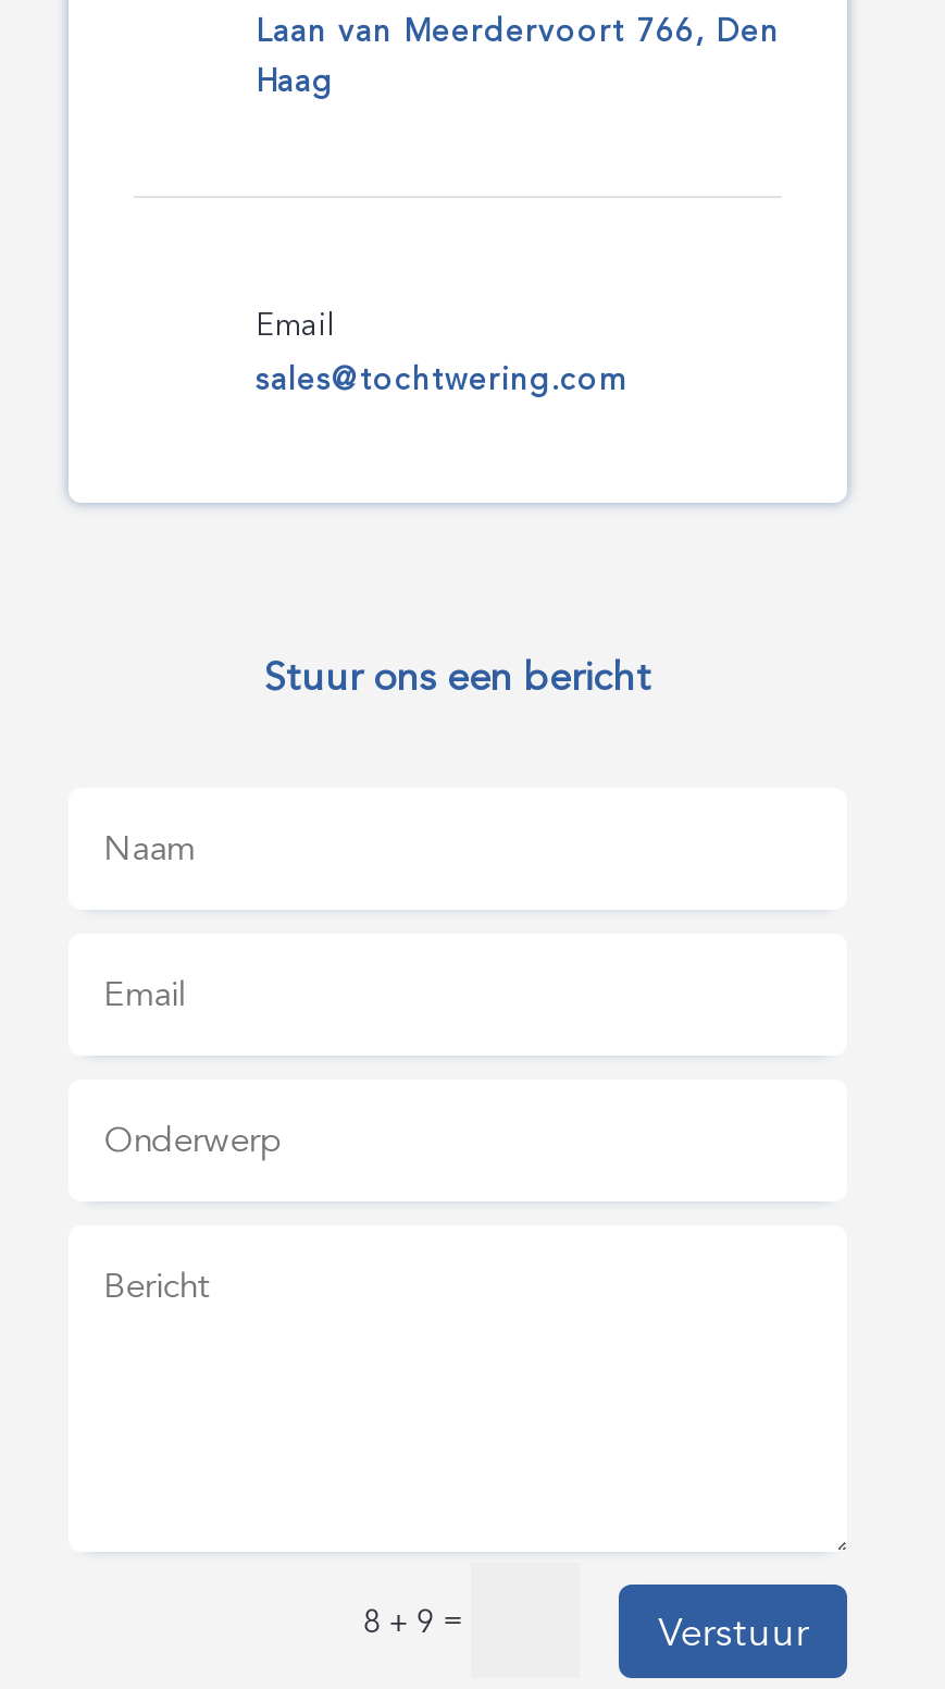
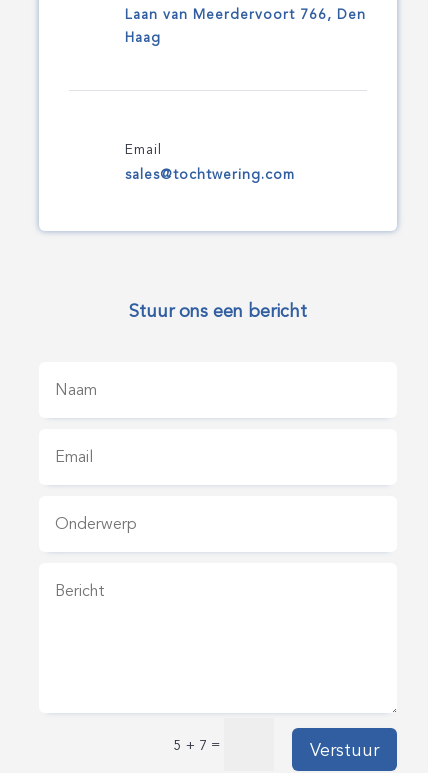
[363,1598,471,1647] 8 + 9 = -> [174,734,224,756] 5 + 7 =

